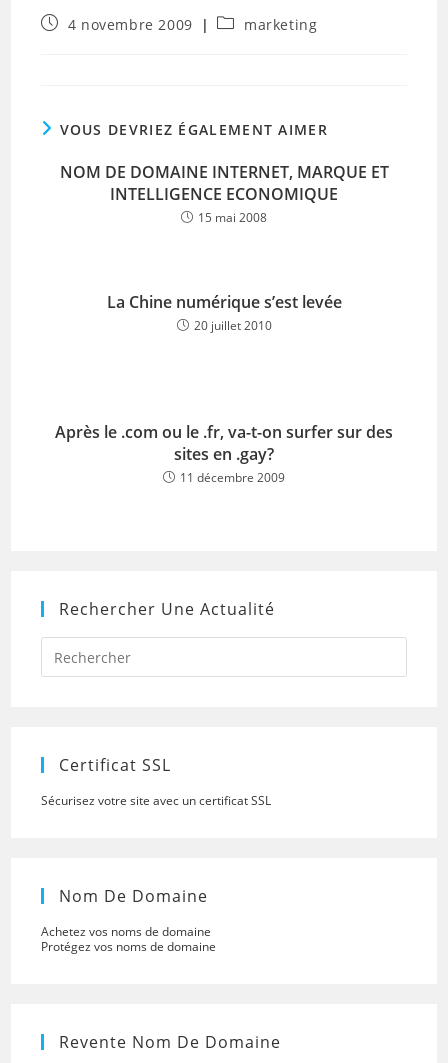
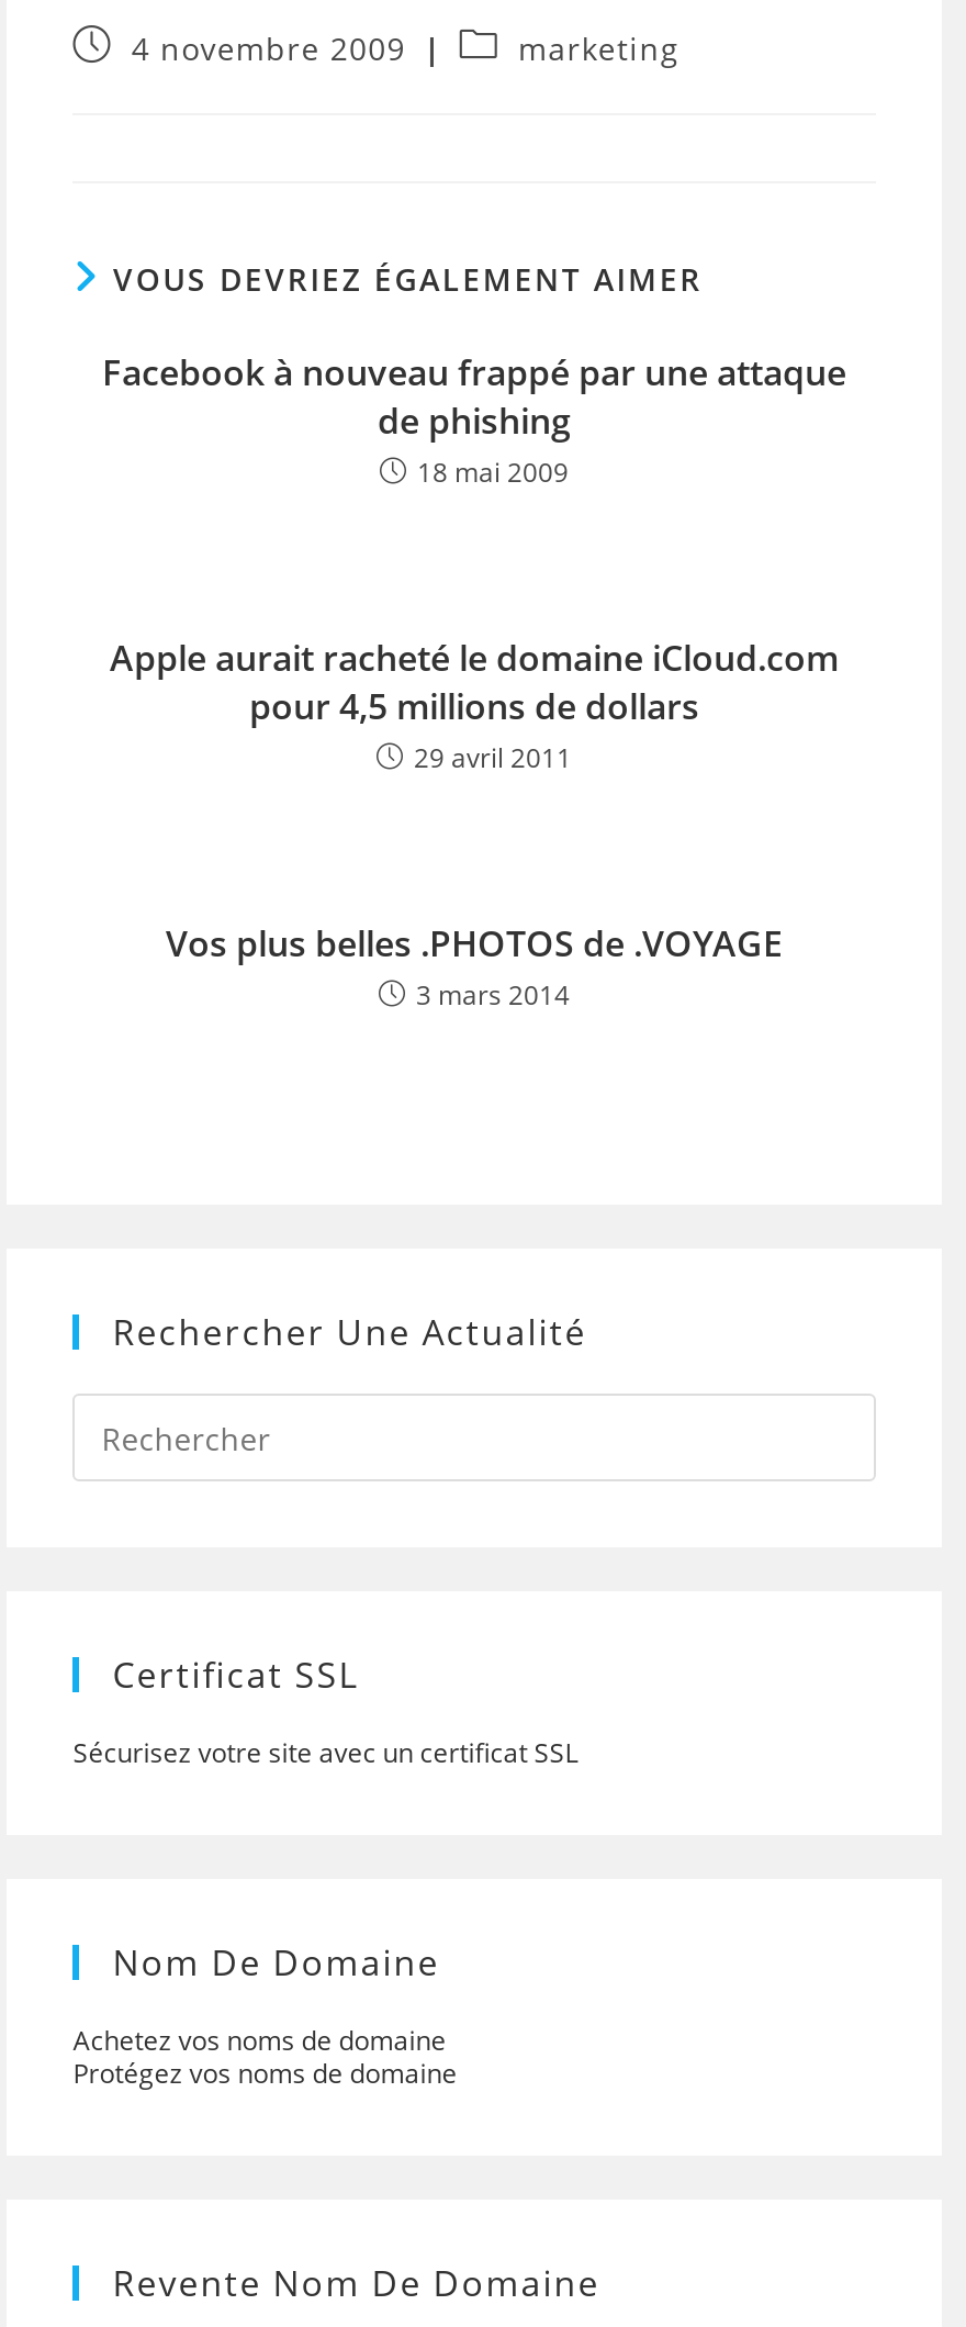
[59,161,388,226] NOM DE DOMAINE INTERNET, MARQUE ET | INTELLIGENCE ECONOMIQUE | 15 mai 2008 -> [102,348,846,491] Facebook à nouveau frappé par une attaque | de phishing | 18 mai 2009
[106,291,341,334] La Chine numérique s’est levée | 20 juillet 2010 -> [110,634,839,776] Apple aurait racheté le domaine iCloud.com | pour 4,5 millions de dollars | 29 avril 2011
[55,421,393,486] Après le .com ou le .fr, va-t-on surfer sur des | sites en .gay? | 11 décembre 2009 -> [166,919,783,1014] Vos plus belles .PHOTOS de .VOYAGE | 3 mars 2014

